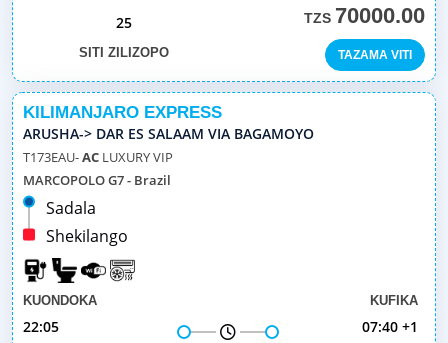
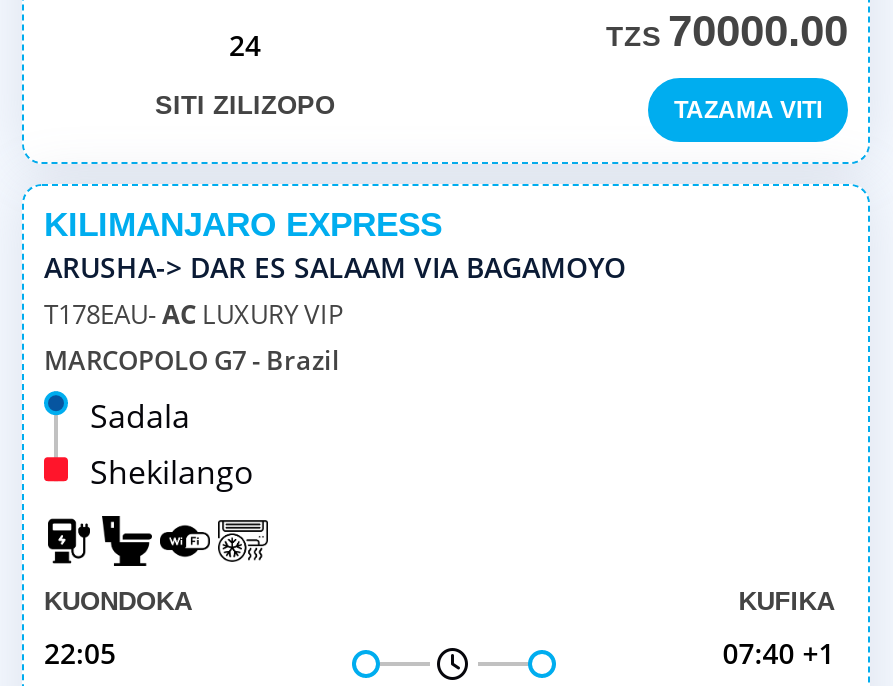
[115,13,131,32] 25 -> [229,26,261,64] 24
[23,148,173,166] T173EAU- AC LUXURY VIP -> [44,296,344,332] T178EAU- AC LUXURY VIP

